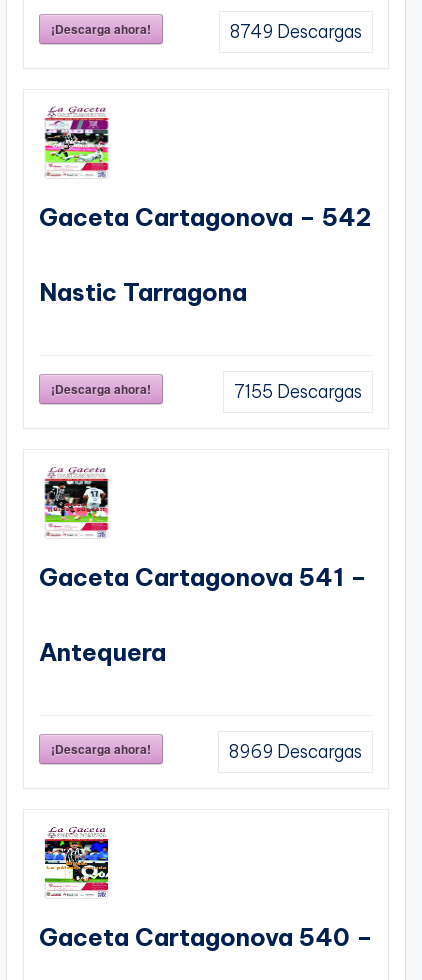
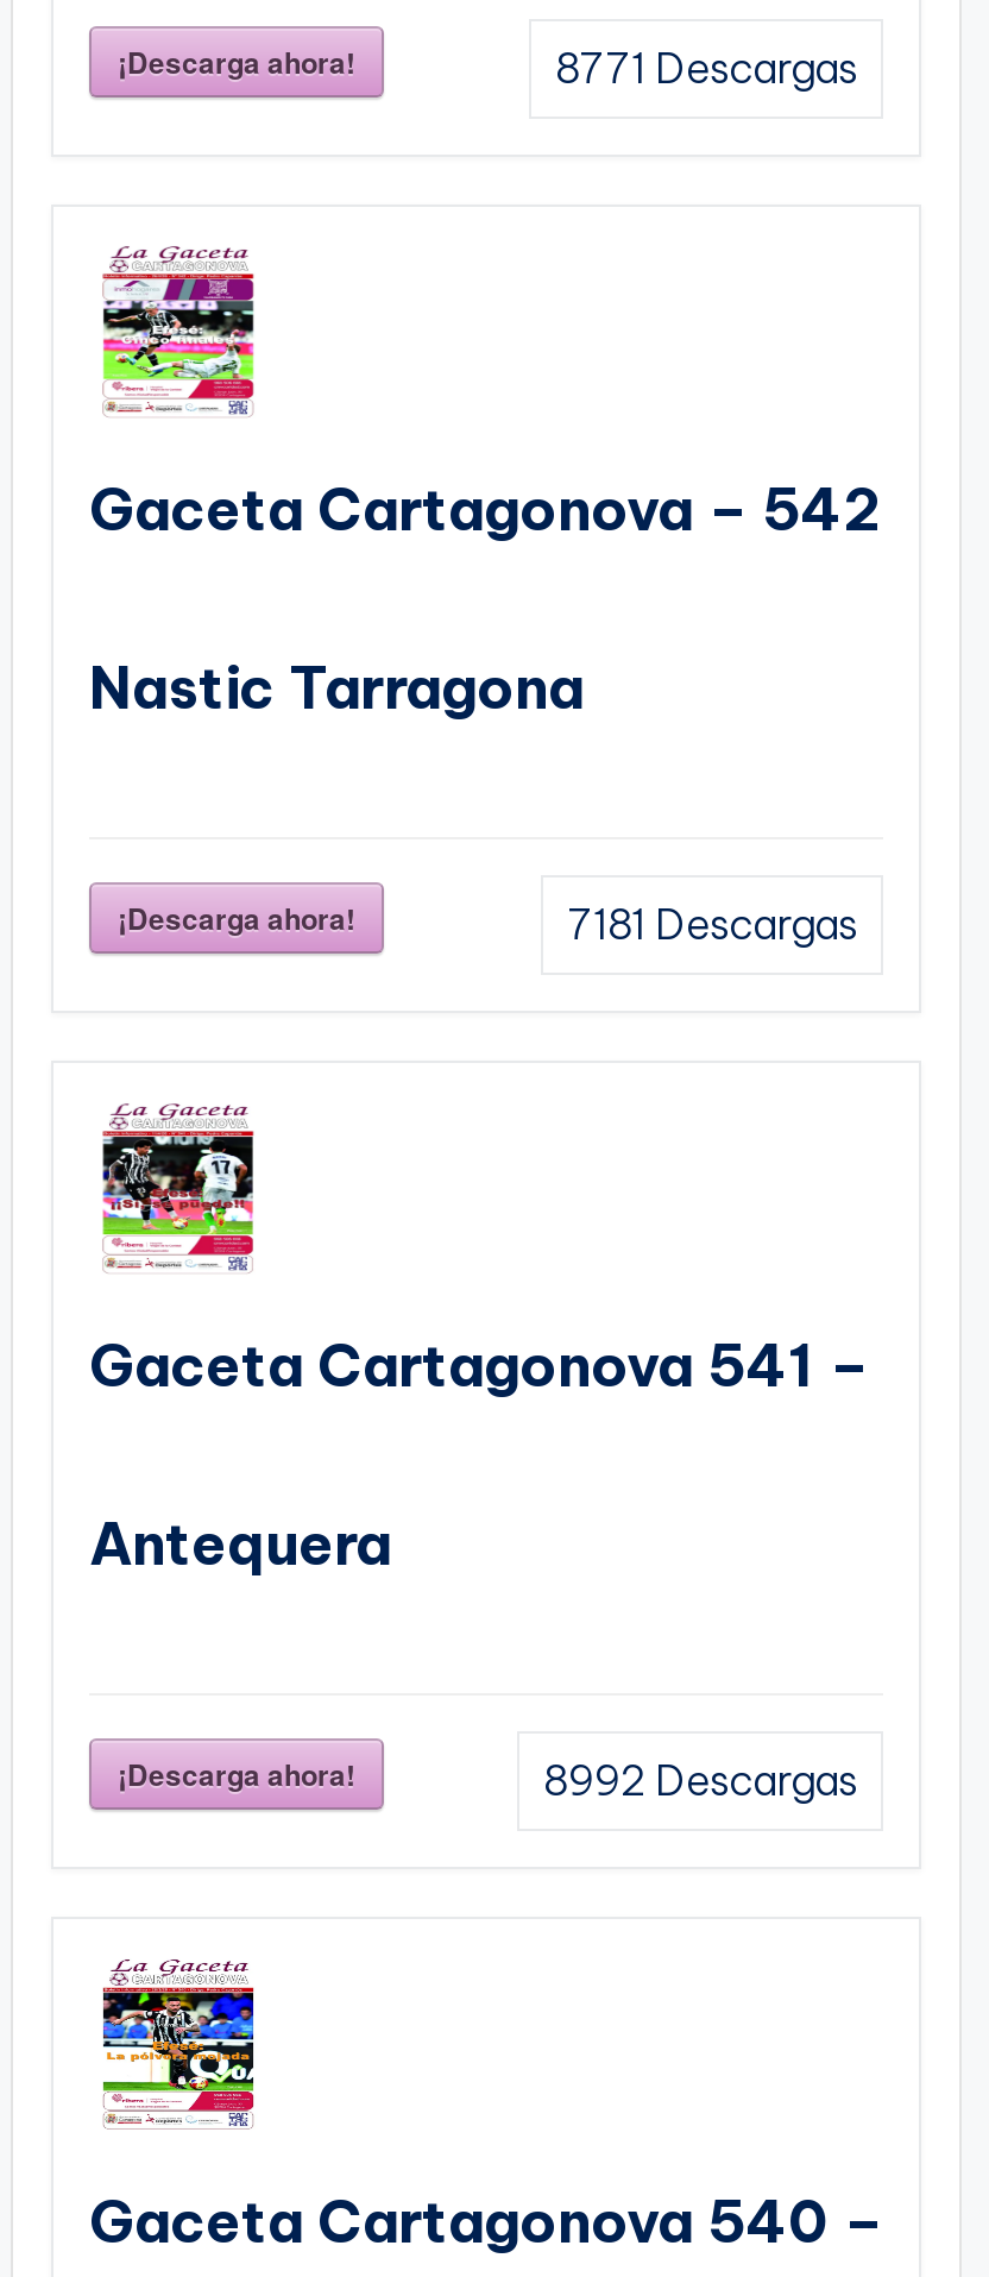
[230,21,362,43] 8749 Descargas -> [555,42,857,94] 8771 Descargas
[234,381,362,403] 7155 Descargas -> [567,898,857,951] 7181 Descargas
[229,741,362,763] 8969 Descargas -> [543,1754,857,1807] 8992 Descargas

